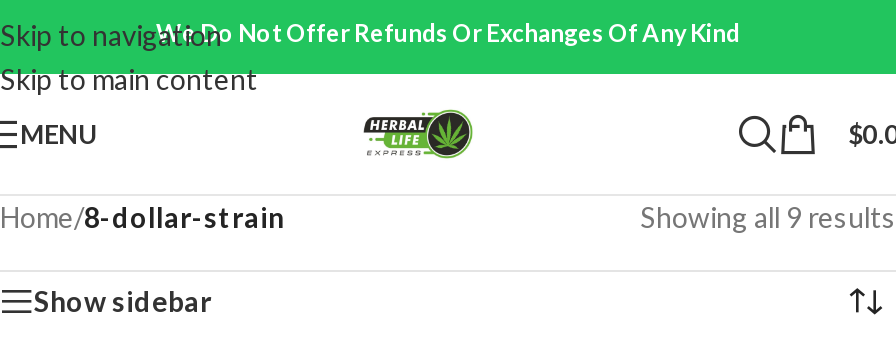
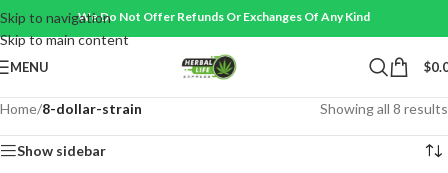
[640,200,896,234] Showing all 9 results -> [320,100,448,117] Showing all 8 results

